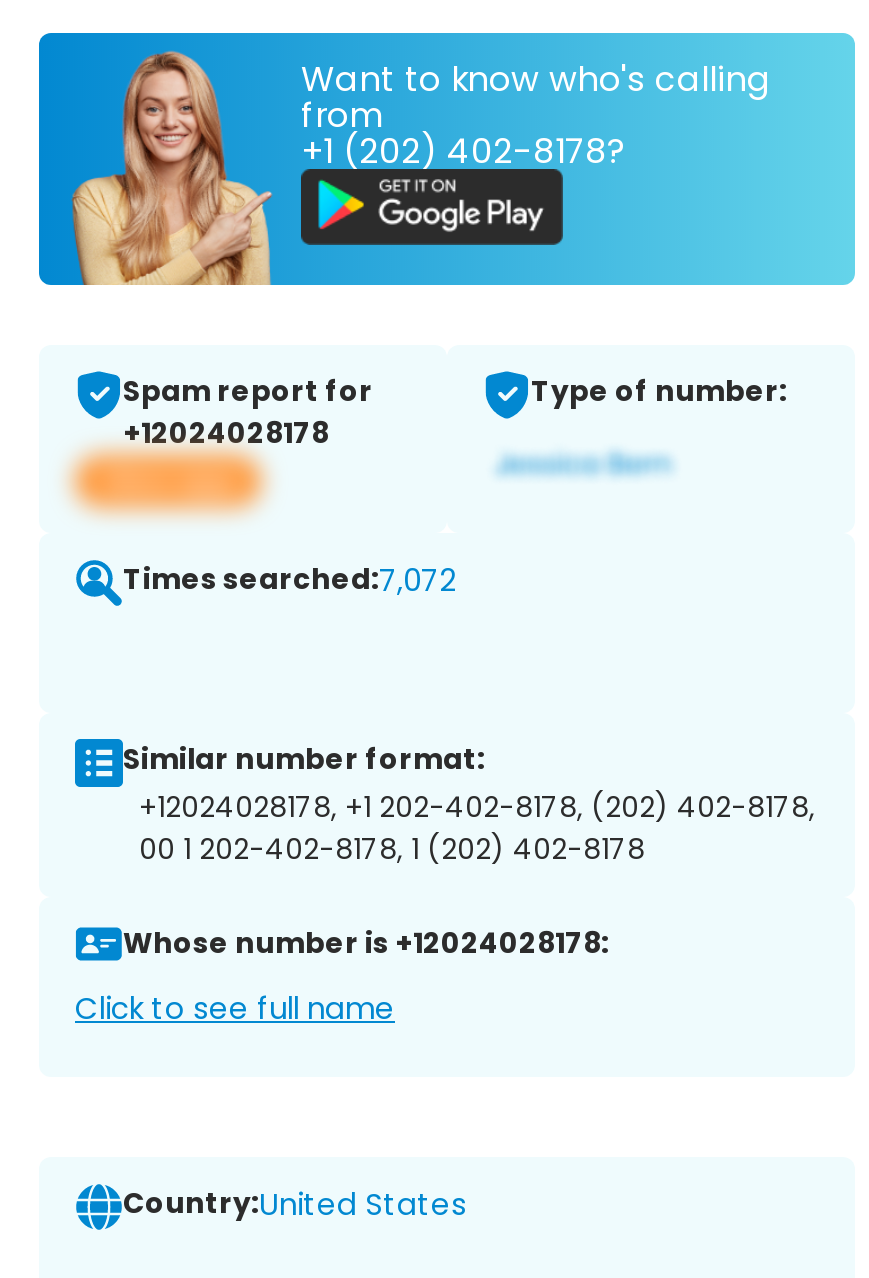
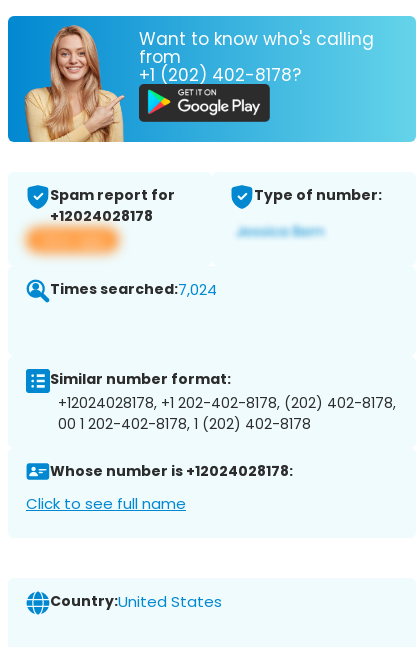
[123,559,455,601] Times searched:7,072 -> [50,279,217,300] Times searched:7,024

